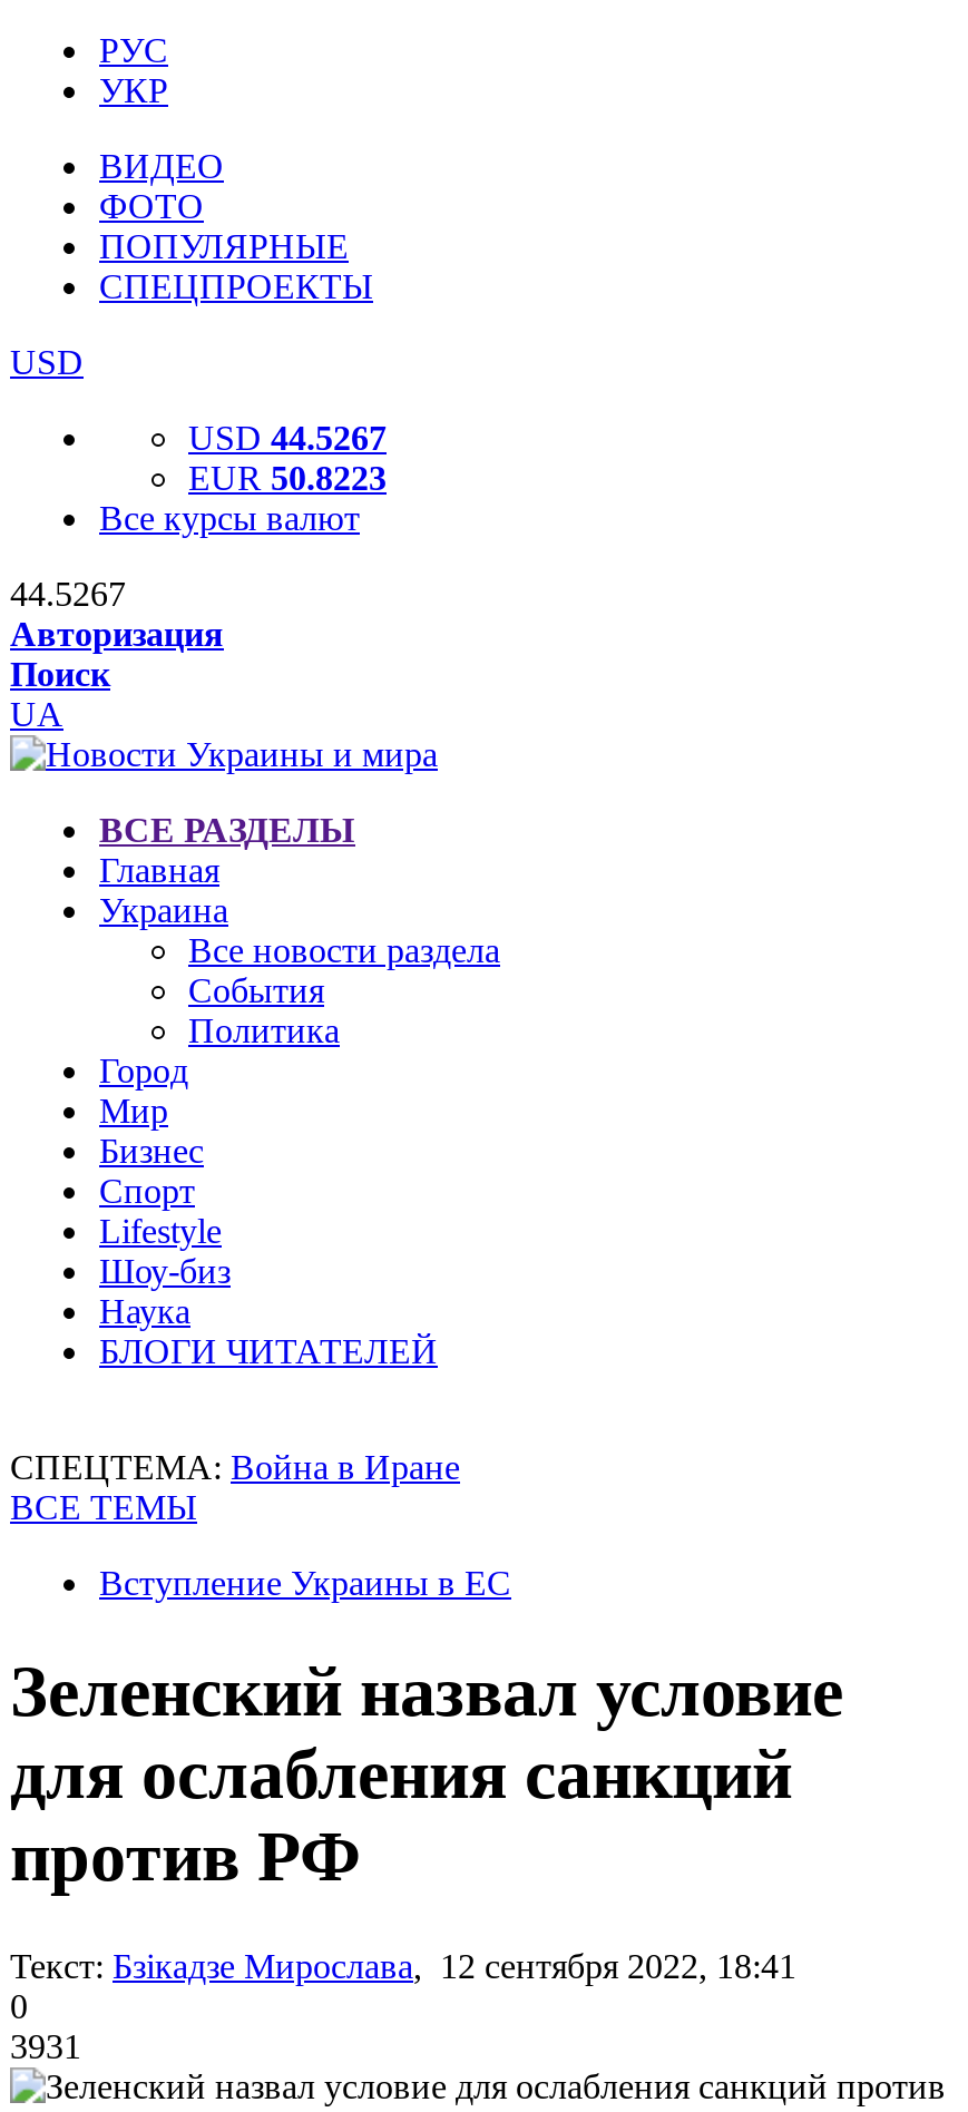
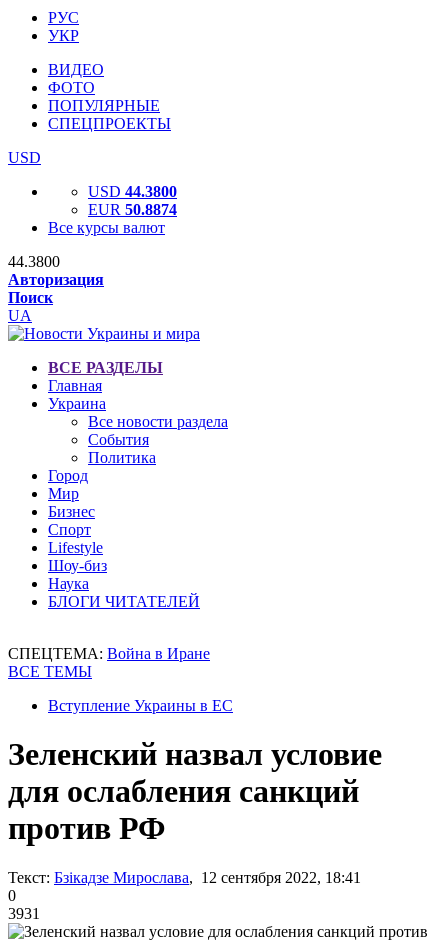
[188,419,387,457] USD 44.5267 -> [88,183,177,200] USD 44.3800
[188,459,387,497] EUR 50.8223 -> [88,201,177,218] EUR 50.8874
[10,575,126,613] 44.5267 -> [8,253,60,270] 44.3800

